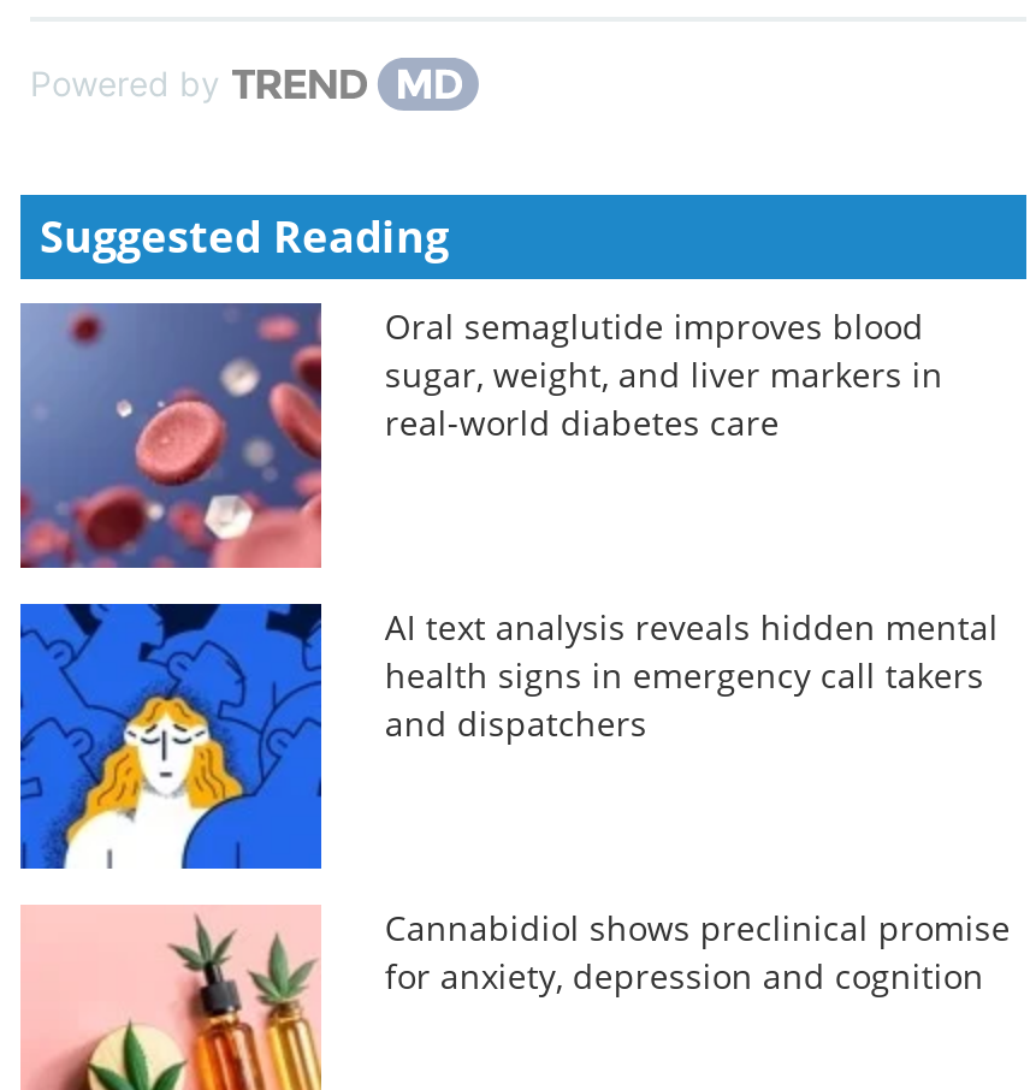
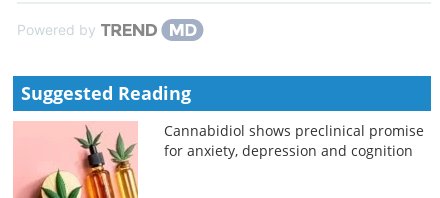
[18,301,943,570] [image] | Oral semaglutide improves blood | sugar, weight, and liver markers in | real-world diabetes care -> none
[18,602,998,881] [image] | AI text analysis reveals hidden mental | health signs in emergency call takers | and dispatchers -> none

